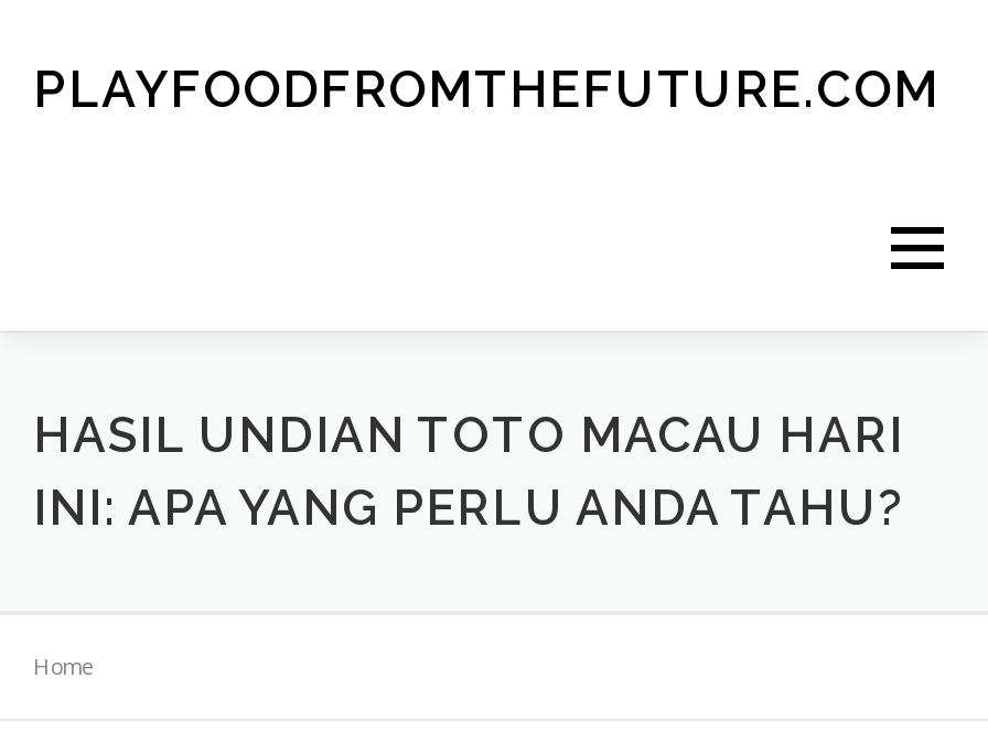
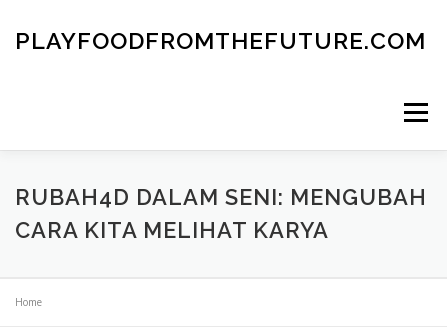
[33,406,904,536] HASIL UNDIAN TOTO MACAU HARI | INI: APA YANG PERLU ANDA TAHU? -> [15,184,427,243] RUBAH4D DALAM SENI: MENGUBAH | CARA KITA MELIHAT KARYA

